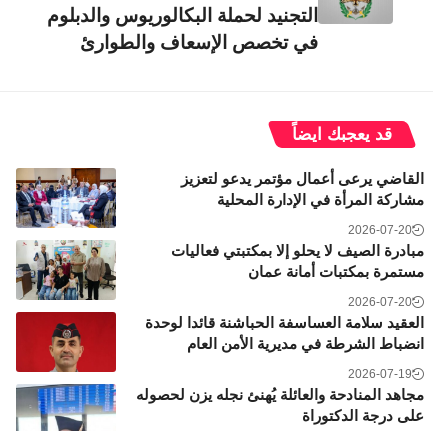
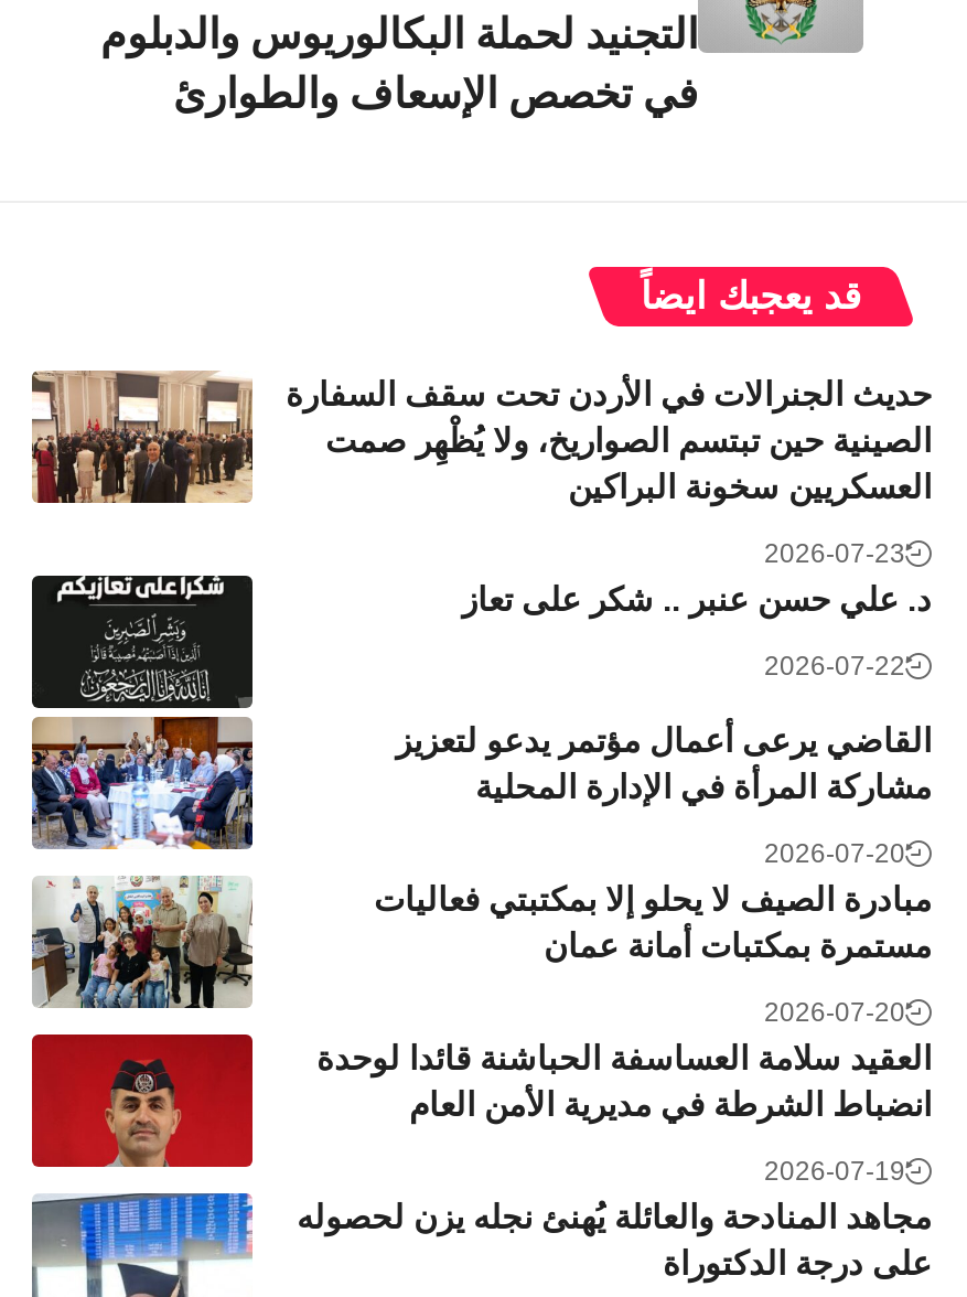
none -> [30,371,932,680] [image] | حديث الجنرالات في الأردن تحت سقف السفارة | الصينية حين تبتسم الصواريخ، ولا يُظْهِر صمت | العسكريين سخونة البراكين | 2026-07-23 | د. علي حسن عنبر .. شكر على تعاز | 2026-07-22
none -> [30,574,255,710] [image]

